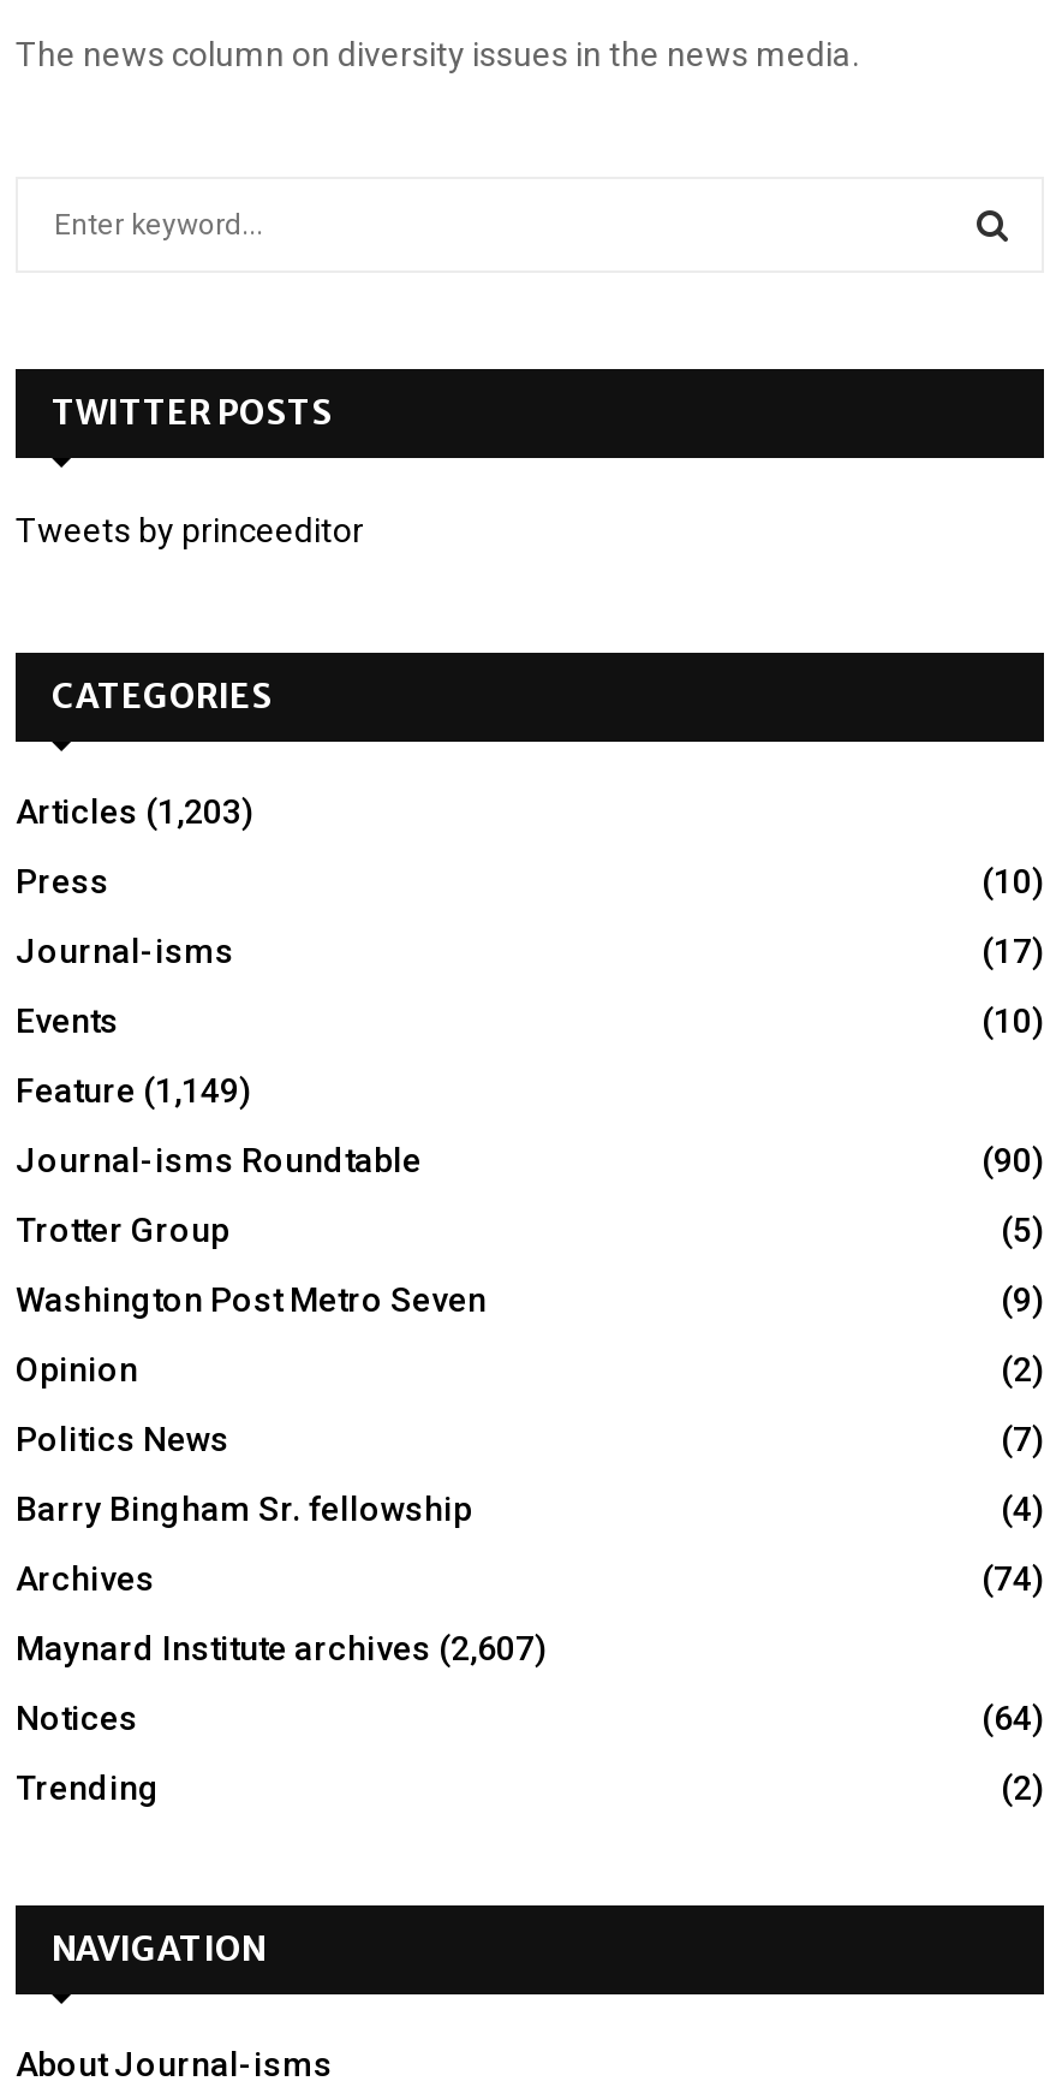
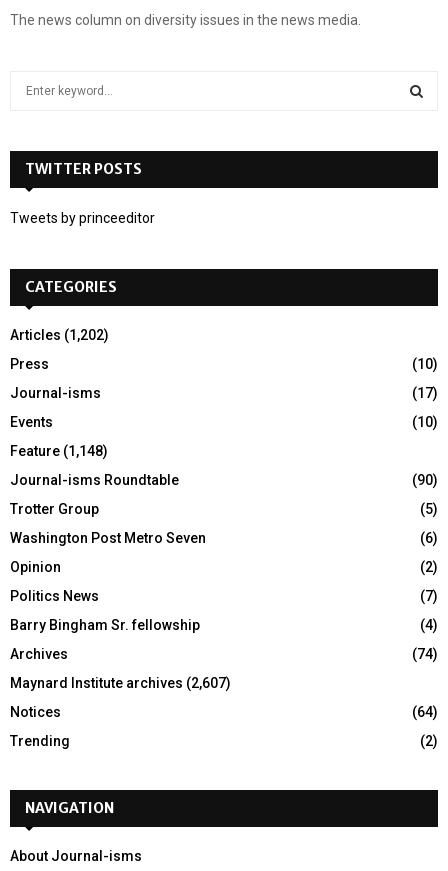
[16,792,253,831] Articles (1,203) -> [10,327,109,343] Articles (1,202)
[16,1071,251,1110] Feature (1,149) -> [10,443,108,459] Feature (1,148)
[1001,1280,1044,1319] (9) -> [420,530,438,546] (6)

